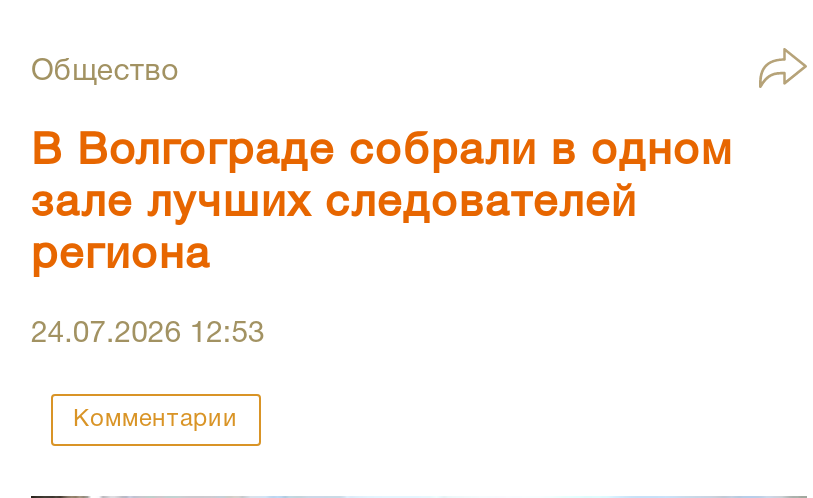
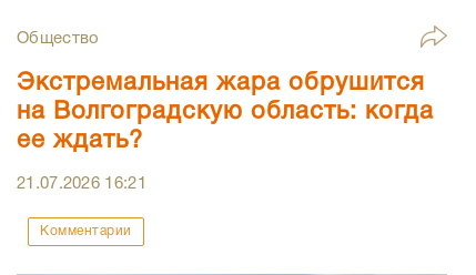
[31,132,733,276] В Волгограде собрали в одном | зале лучших следователей | региона -> [17,72,434,152] Экстремальная жара обрушится | на Волгоградскую область: когда | ее ждать?
[31,320,265,348] 24.07.2026 12:53 -> [17,176,146,192] 21.07.2026 16:21

